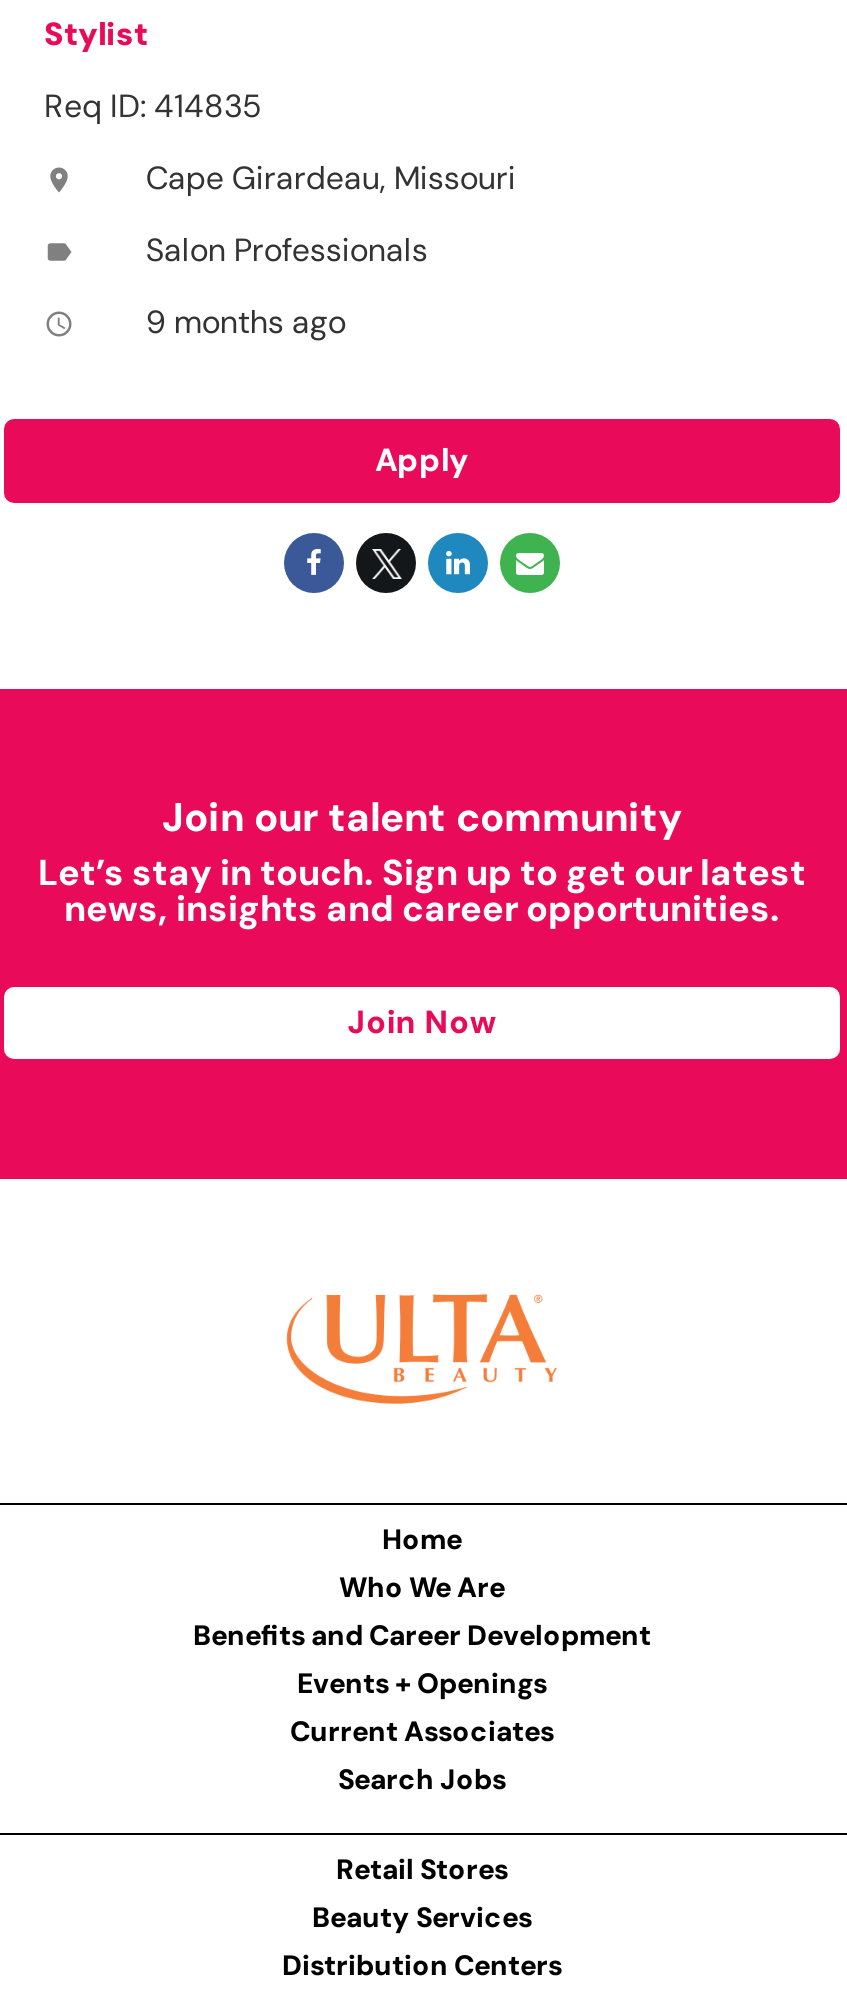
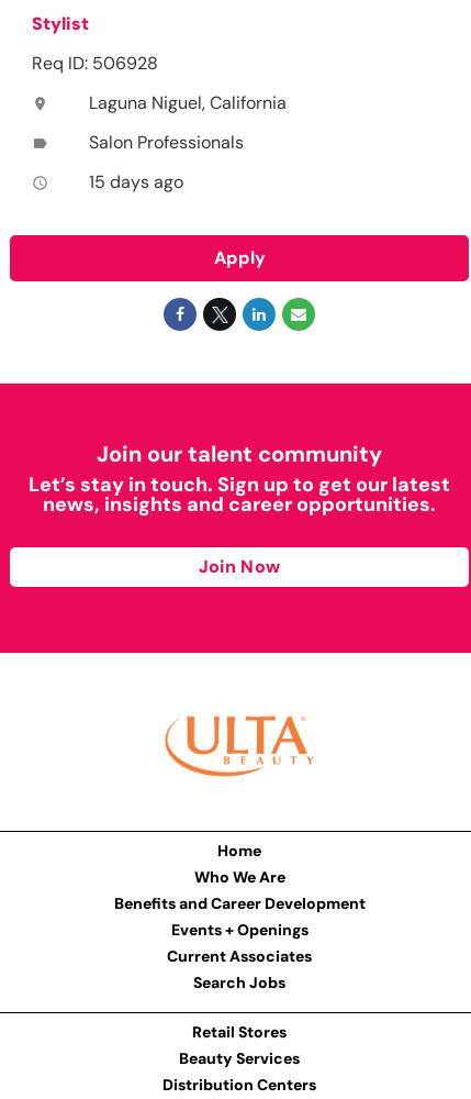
[44,85,262,127] Req ID: 414835 -> [32,52,158,75] Req ID: 506928
[146,157,516,199] Cape Girardeau, Missouri -> [89,91,287,115] Laguna Niguel, California
[146,301,346,343] 9 months ago -> [89,171,183,194] 15 days ago

